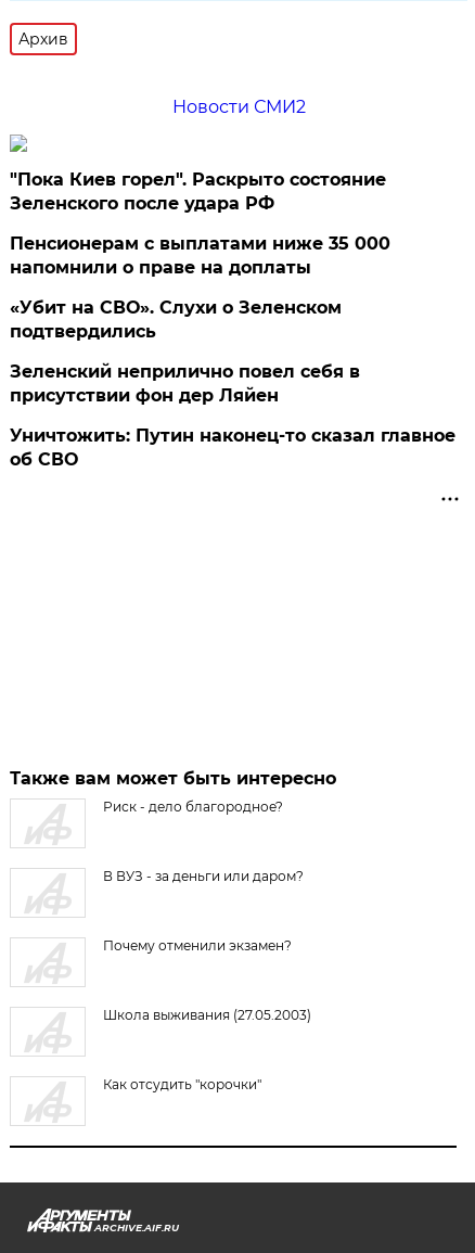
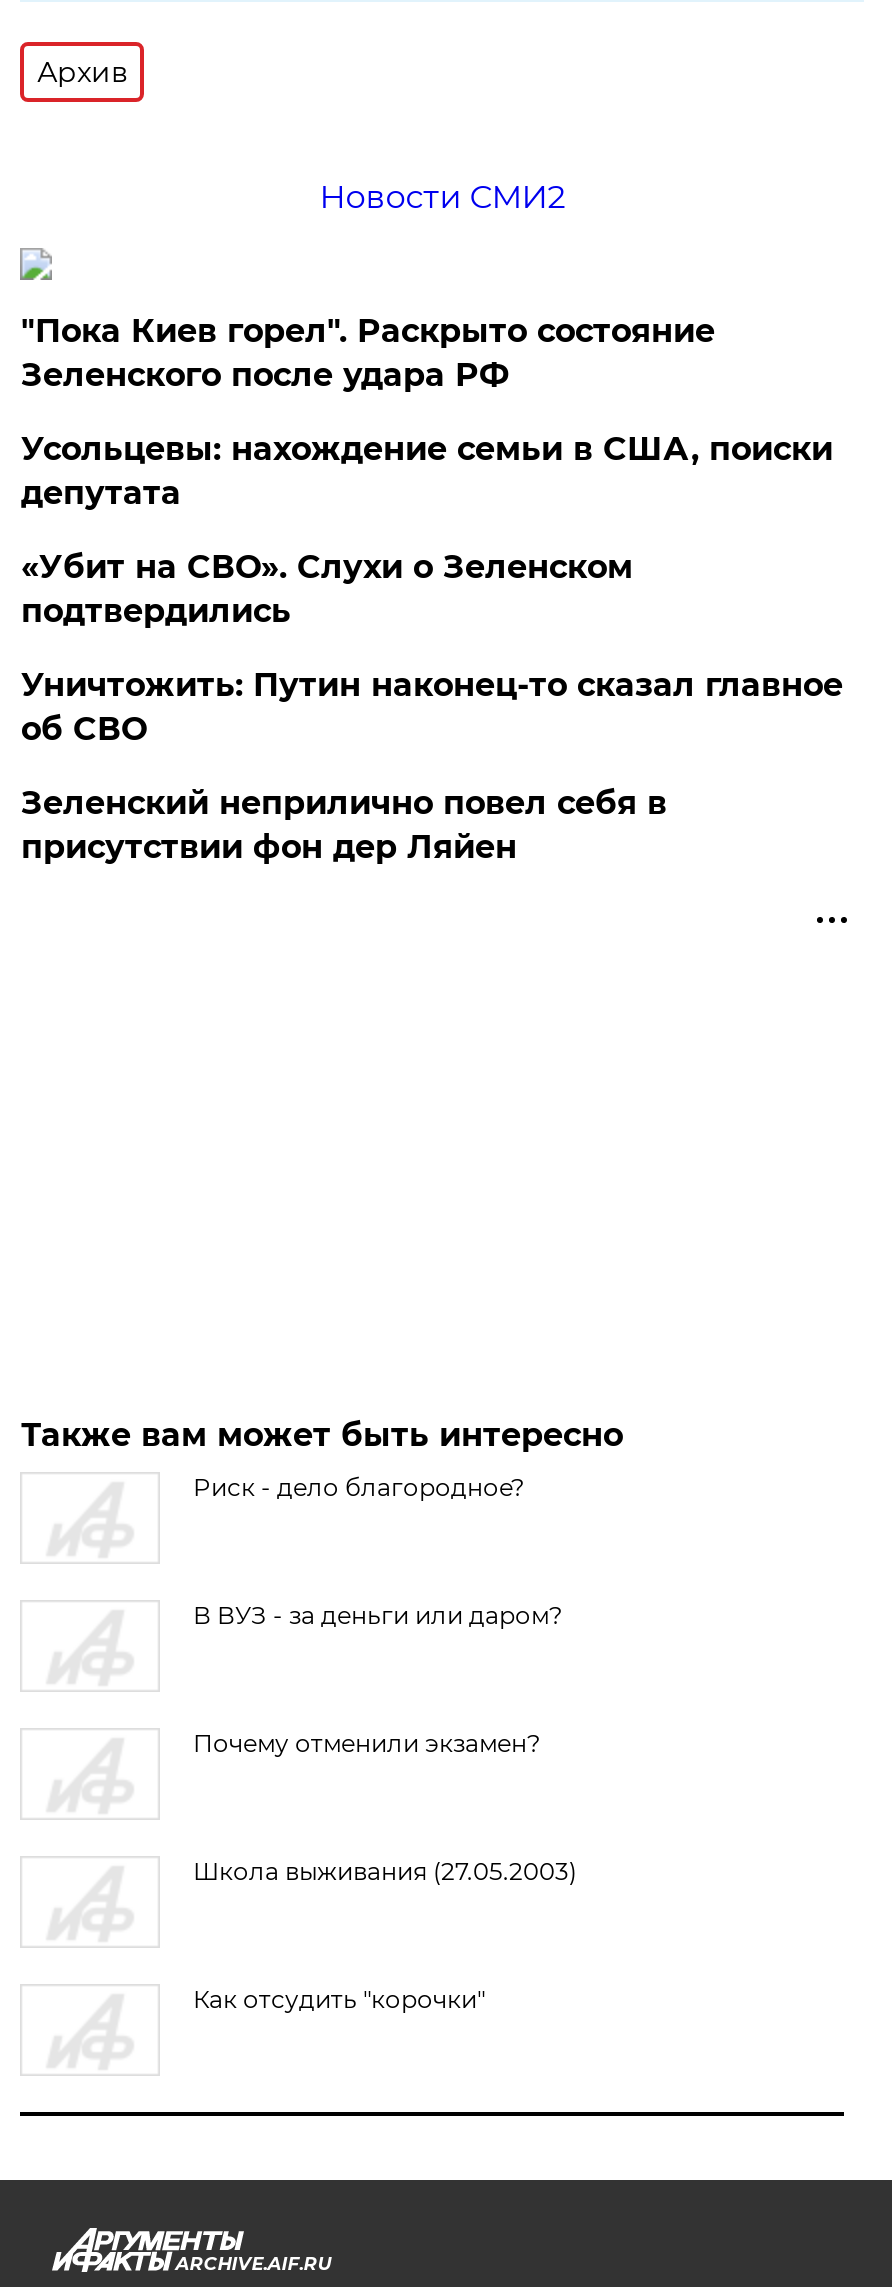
[10,233,391,278] Пенсионерам с выплатами ниже 35 000 | напомнили о праве на доплаты -> [21,430,833,512] Усольцевы: нахождение семьи в США, поиски | депутата
moved [10,361,360,406] -> [21,784,667,866]: Зеленский неприлично повел cебя в | присутствии фон дер Ляйен
moved [10,425,456,470] -> [21,666,843,748]: Уничтожить: Путин наконец-то сказал главное | об СВО

